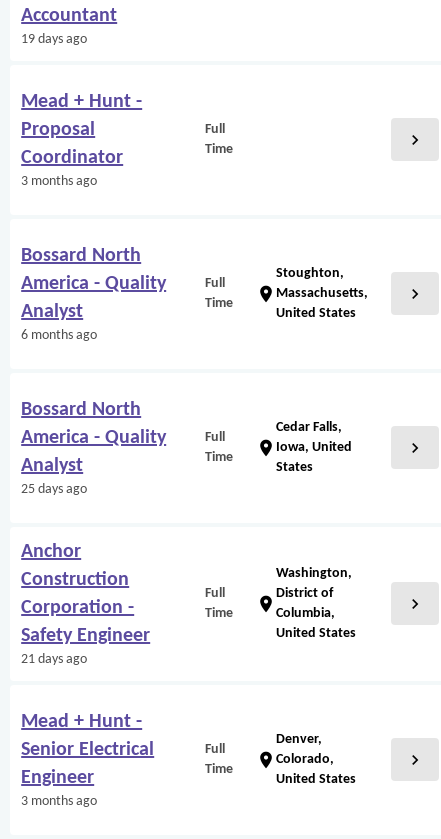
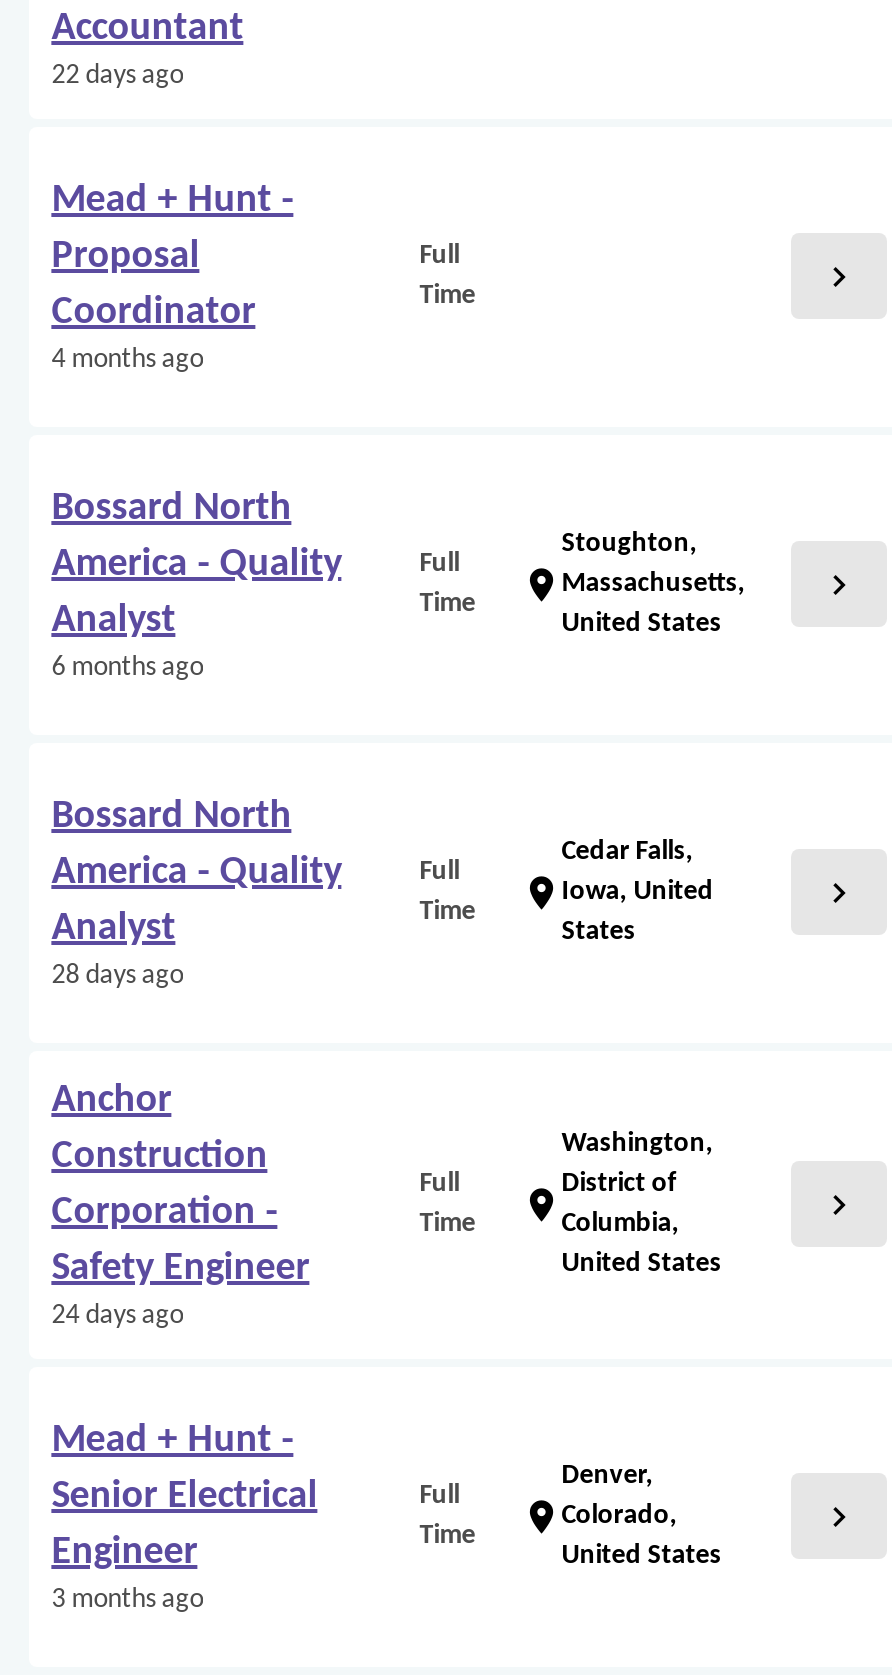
[21,32,87,47] 19 days ago -> [51,61,183,91] 22 days ago
[21,174,97,189] 3 months ago -> [51,345,203,375] 4 months ago
[21,482,87,497] 25 days ago -> [51,961,183,991] 28 days ago
[21,652,87,667] 21 days ago -> [51,1301,183,1331] 24 days ago

